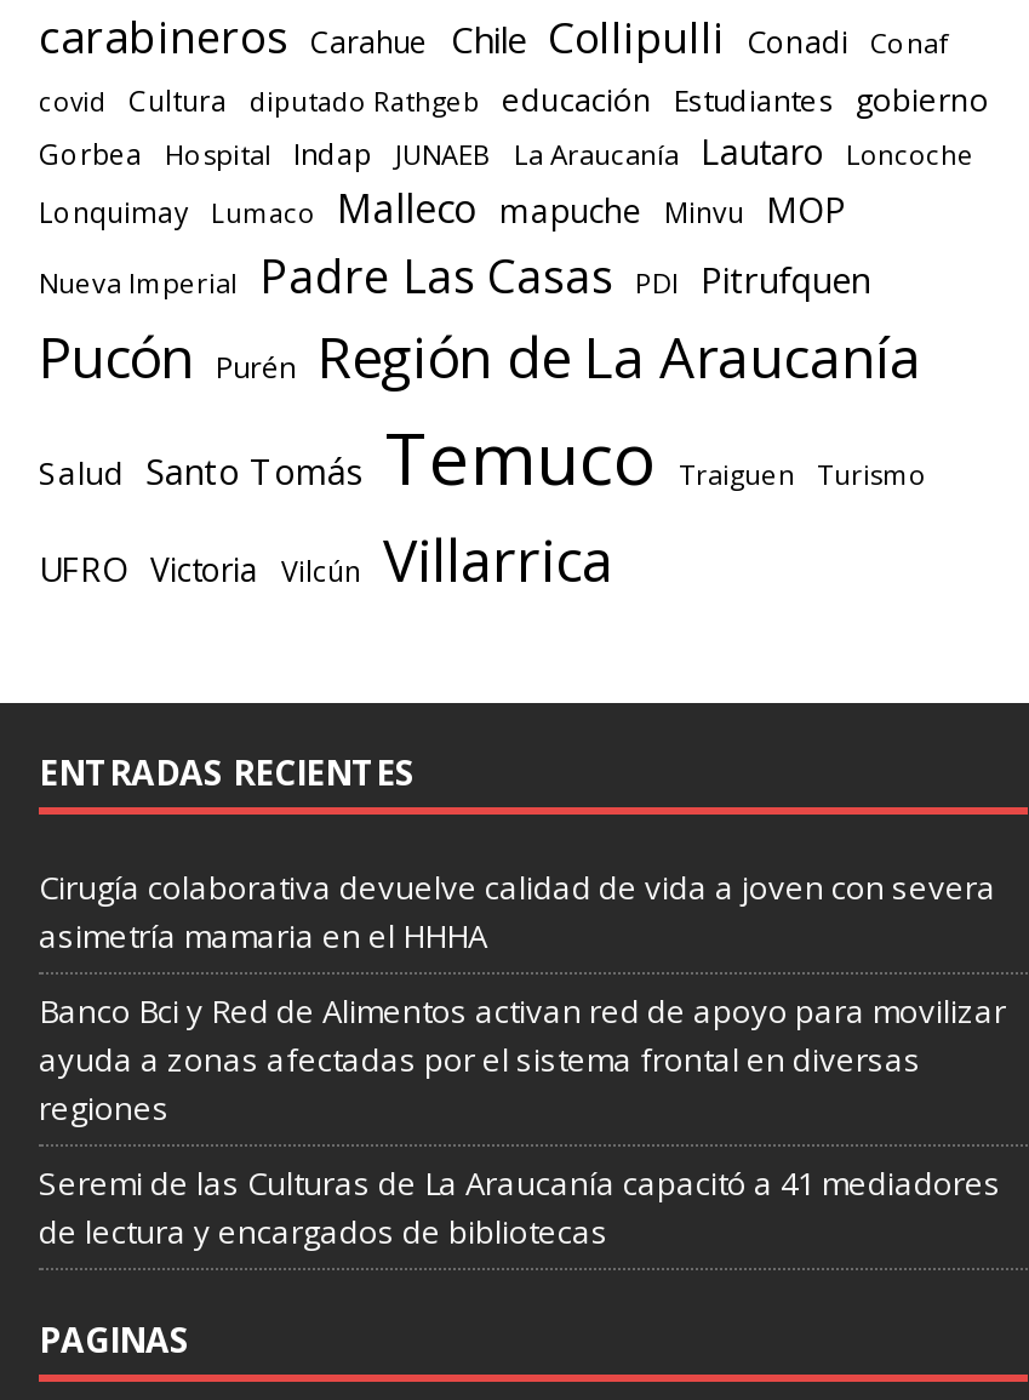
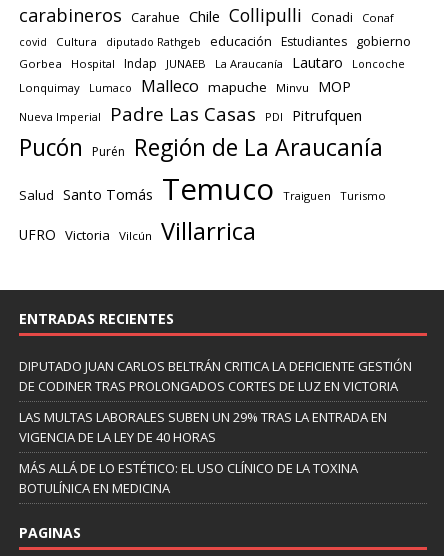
[39,865,996,957] Cirugía colaborativa devuelve calidad de vida a joven con severa | asimetría mamaria en el HHHA -> [19,357,412,395] DIPUTADO JUAN CARLOS BELTRÁN CRITICA LA DEFICIENTE GESTIÓN | DE CODINER TRAS PROLONGADOS CORTES DE LUZ EN VICTORIA
[39,989,1006,1129] Banco Bci y Red de Alimentos activan red de apoyo para movilizar | ayuda a zonas afectadas por el sistema frontal en diversas | regiones -> [19,408,387,446] LAS MULTAS LABORALES SUBEN UN 29% TRAS LA ENTRADA EN | VIGENCIA DE LA LEY DE 40 HORAS
[39,1161,1001,1253] Seremi de las Culturas de La Araucanía capacitó a 41 mediadores | de lectura y encargados de bibliotecas -> [19,459,358,497] MÁS ALLÁ DE LO ESTÉTICO: EL USO CLÍNICO DE LA TOXINA | BOTULÍNICA EN MEDICINA

